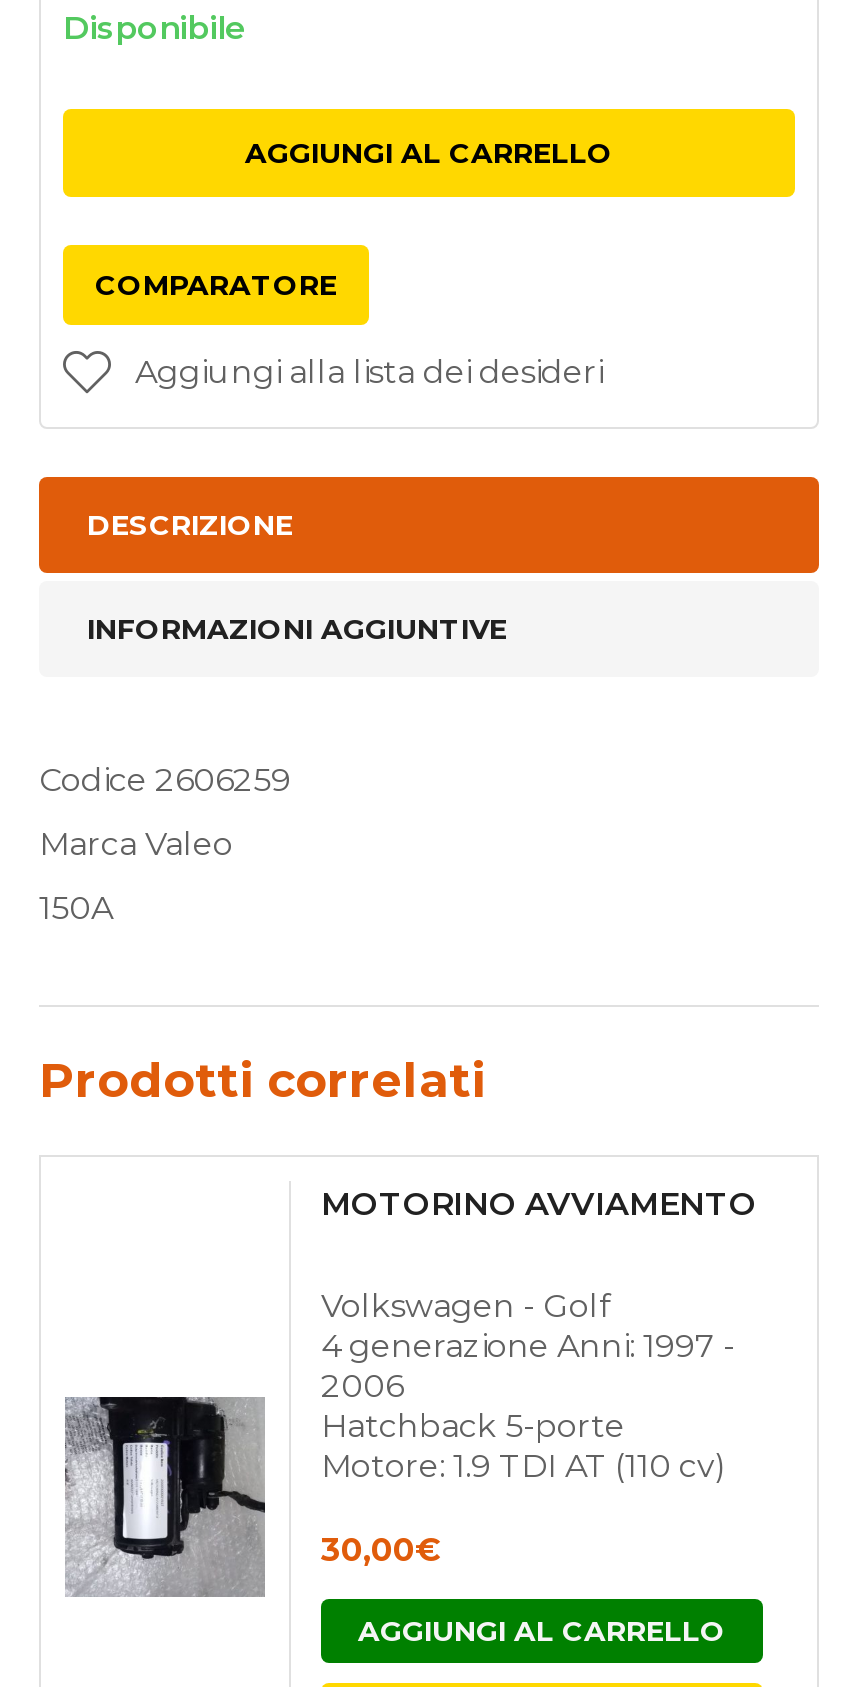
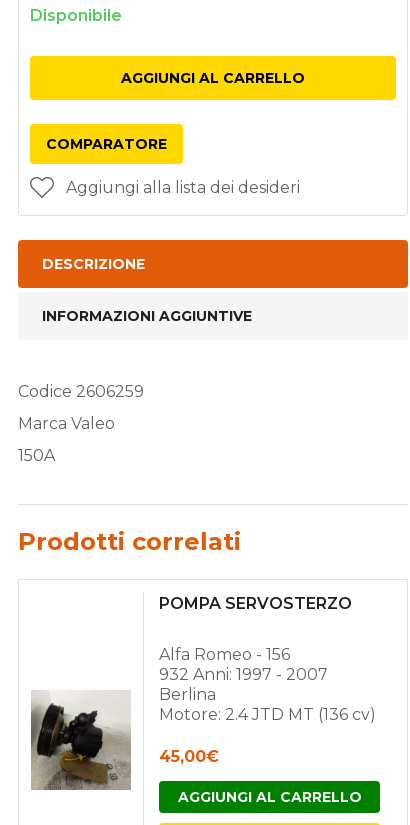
[321,1186,757,1224] MOTORINO AVVIAMENTO -> [159,594,352,613] POMPA SERVOSTERZO
[65,1288,735,1599] [image] | Volkswagen - Golf | 4 generazione Anni: 1997 - | 2006 | Hatchback 5-porte | Motore: 1.9 TDI AT (110 cv) -> [31,645,376,791] [image] | Alfa Romeo - 156 | 932 Anni: 1997 - 2007 | Berlina | Motore: 2.4 JTD MT (136 cv)
[321,1532,441,1570] 30,00€ -> [159,747,219,766] 45,00€

